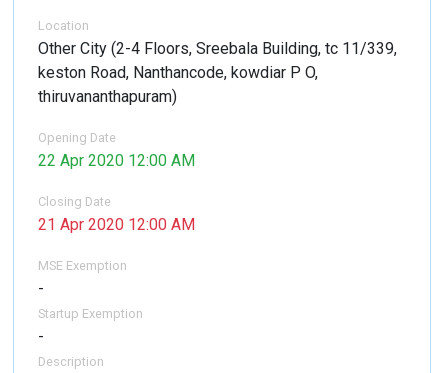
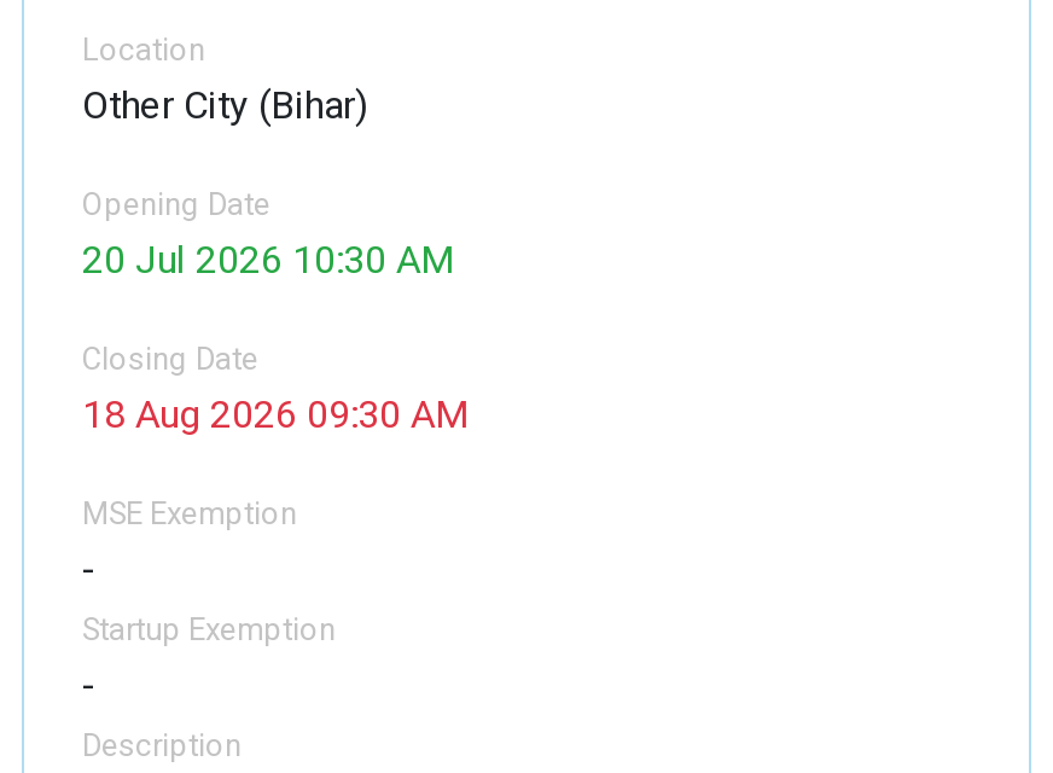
[38,39,397,106] Other City (2-4 Floors, Sreebala Building, tc 11/339, | keston Road, Nanthancode, kowdiar P O, | thiruvananthapuram) -> [82,82,367,128] Other City (Bihar)
[38,151,195,170] 22 Apr 2020 12:00 AM -> [82,236,454,282] 20 Jul 2026 10:30 AM
[38,215,195,234] 21 Apr 2020 12:00 AM -> [82,391,469,437] 18 Aug 2026 09:30 AM

